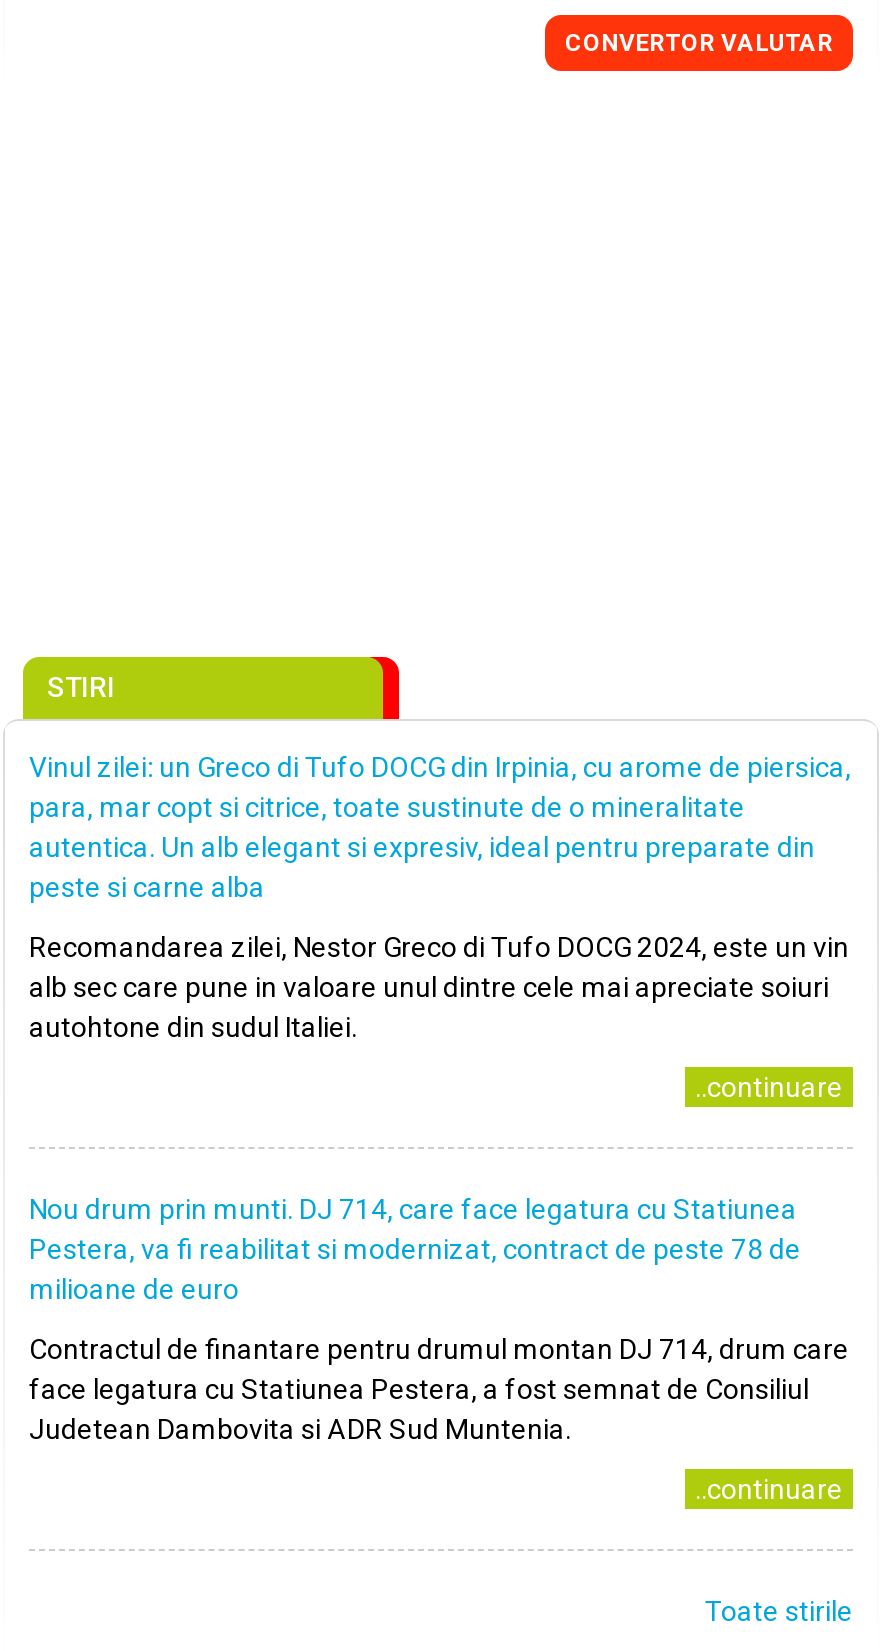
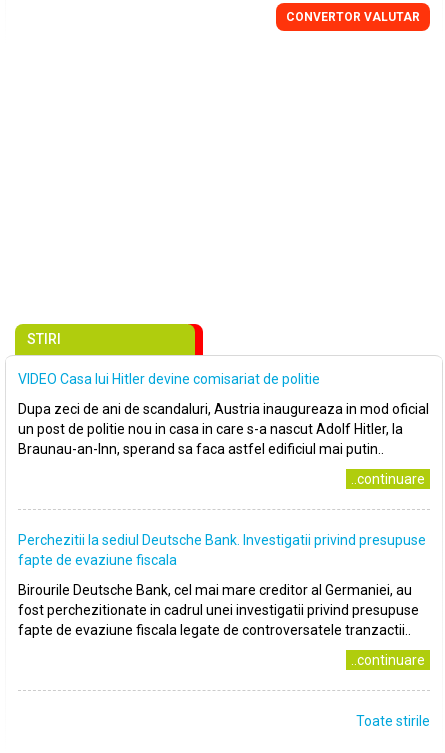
[29,751,851,903] Vinul zilei: un Greco di Tufo DOCG din Irpinia, cu arome de piersica, | para, mar copt si citrice, toate sustinute de o mineralitate | autentica. Un alb elegant si expresiv, ideal pentru preparate din | peste si carne alba -> [18,371,320,387] VIDEO Casa lui Hitler devine comisariat de politie
[29,931,849,1043] Recomandarea zilei, Nestor Greco di Tufo DOCG 2024, este un vin | alb sec care pune in valoare unul dintre cele mai apreciate soiuri | autohtone din sudul Italiei. -> [18,401,429,457] Dupa zeci de ani de scandaluri, Austria inaugureaza in mod oficial | un post de politie nou in casa in care s-a nascut Adolf Hitler, la | Braunau-an-Inn, sperand sa faca astfel edificiul mai putin..
[29,1193,801,1305] Nou drum prin munti. DJ 714, care face legatura cu Statiunea | Pestera, va fi reabilitat si modernizat, contract de peste 78 de | milioane de euro -> [18,532,426,568] Perchezitii la sediul Deutsche Bank. Investigatii privind presupuse | fapte de evaziune fiscala
[29,1333,849,1445] Contractul de finantare pentru drumul montan DJ 714, drum care | face legatura cu Statiunea Pestera, a fost semnat de Consiliul | Judetean Dambovita si ADR Sud Muntenia. -> [18,582,419,638] Birourile Deutsche Bank, cel mai mare creditor al Germaniei, au | fost perchezitionate in cadrul unei investigatii privind presupuse | fapte de evaziune fiscala legate de controversatele tranzactii..

